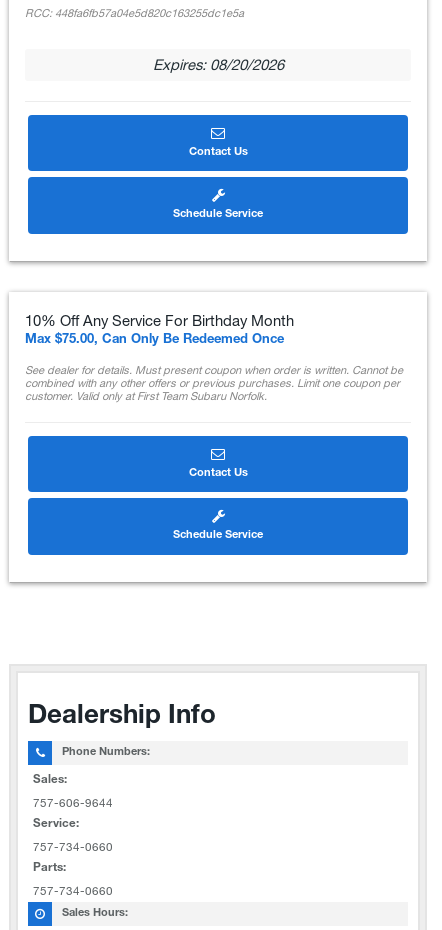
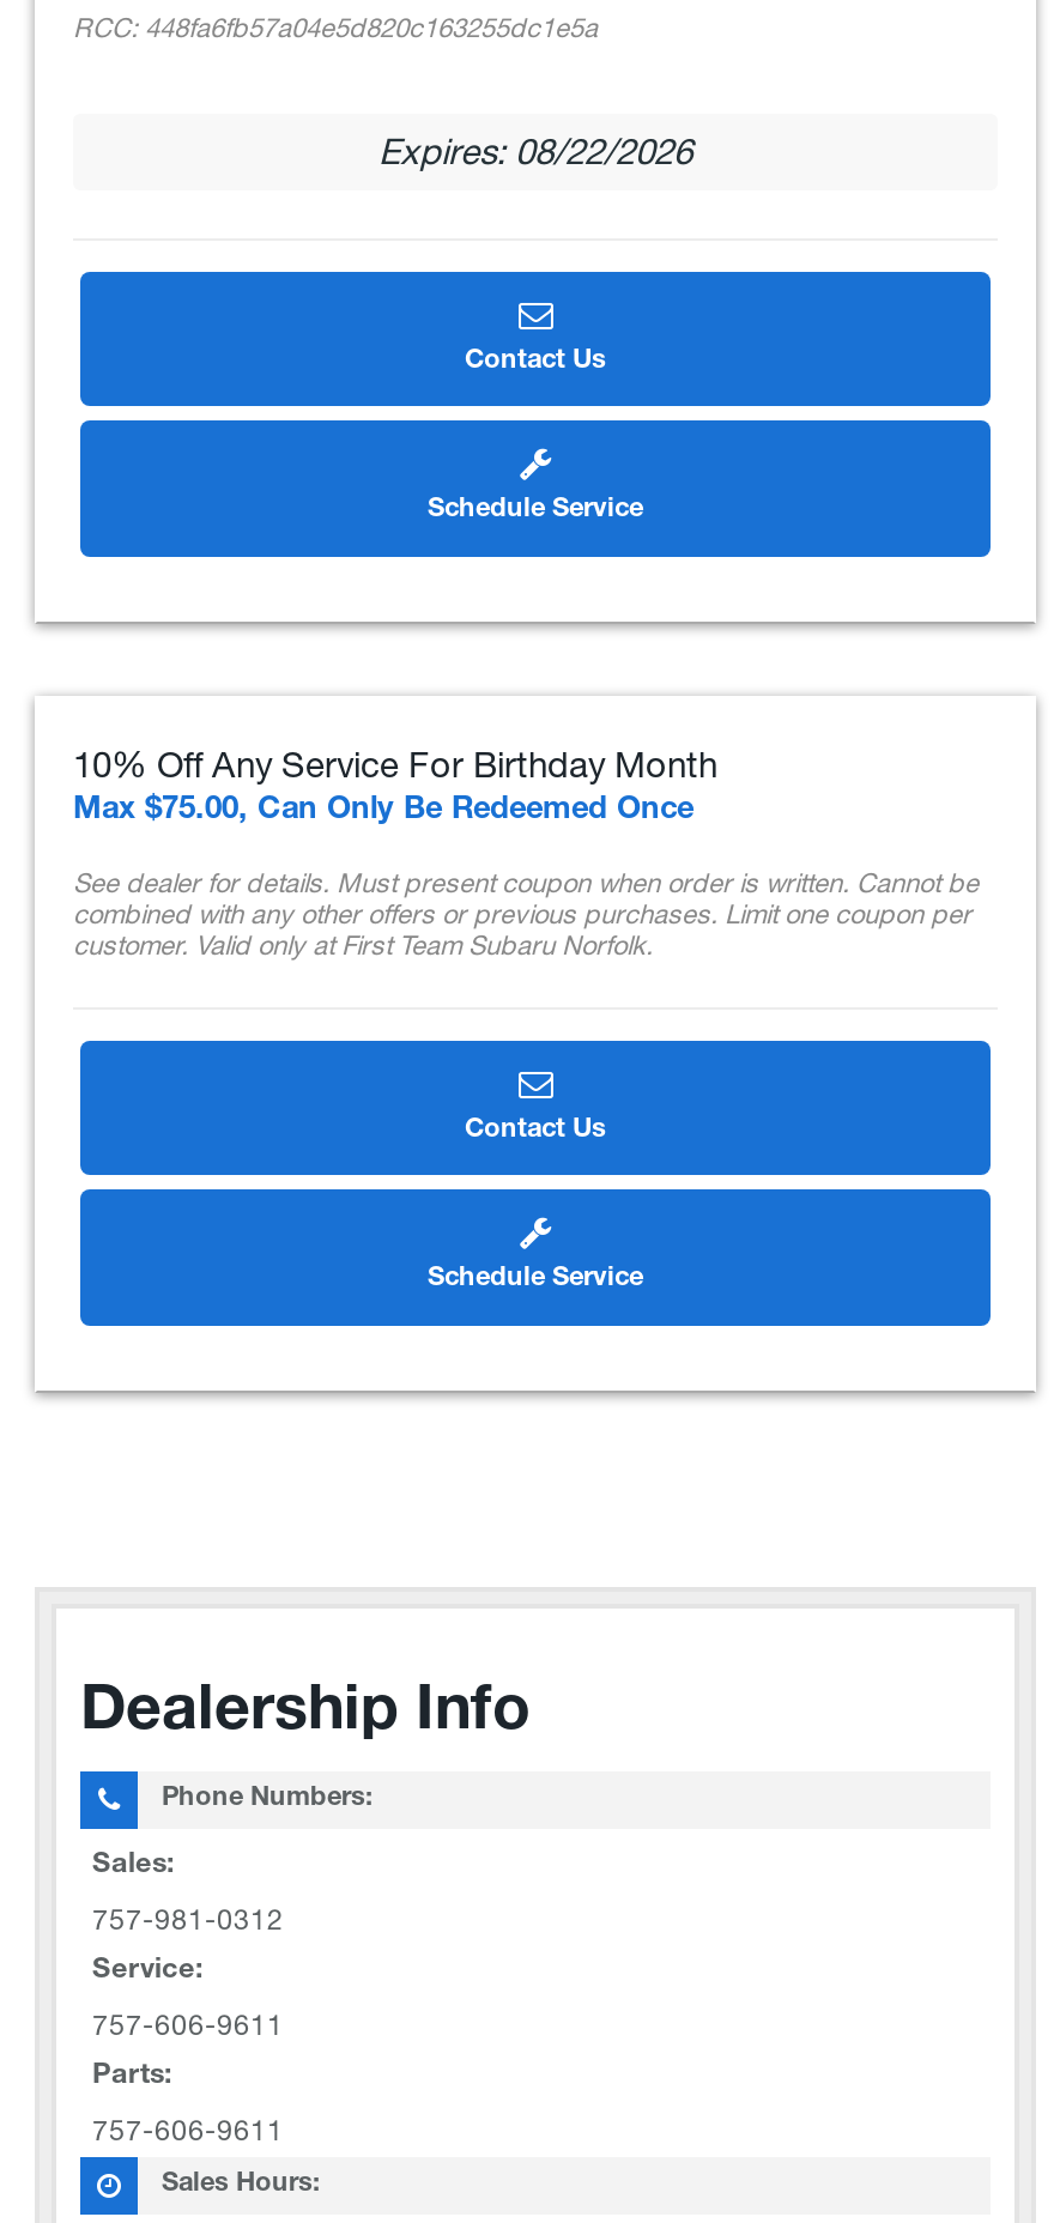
[152,56,283,73] Expires: 08/20/2026 -> [378,131,692,171] Expires: 08/22/2026
[33,796,113,810] 757-606-9644 -> [92,1903,284,1937] 757-981-0312
[33,840,113,854] 757-734-0660 -> [92,2009,284,2042] 757-606-9611
[33,884,113,898] 757-734-0660 -> [92,2114,284,2148] 757-606-9611

